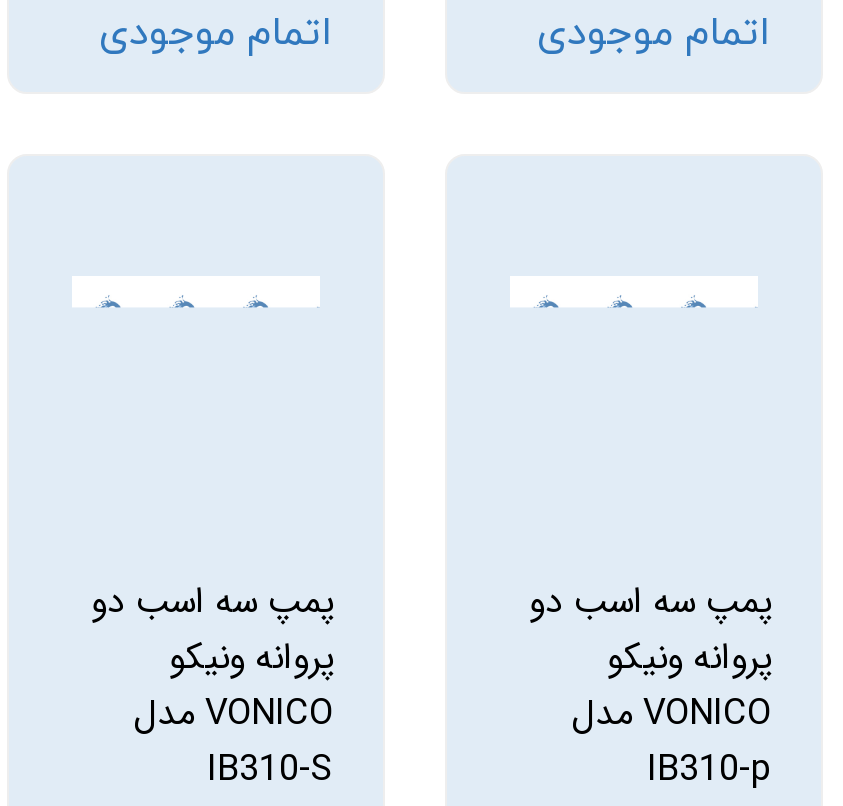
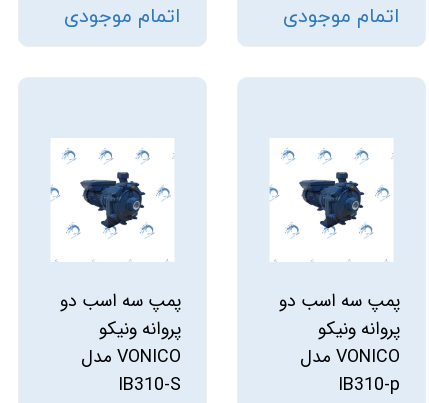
none -> [50,155,173,261] [image]
none -> [269,155,392,261] [image]

